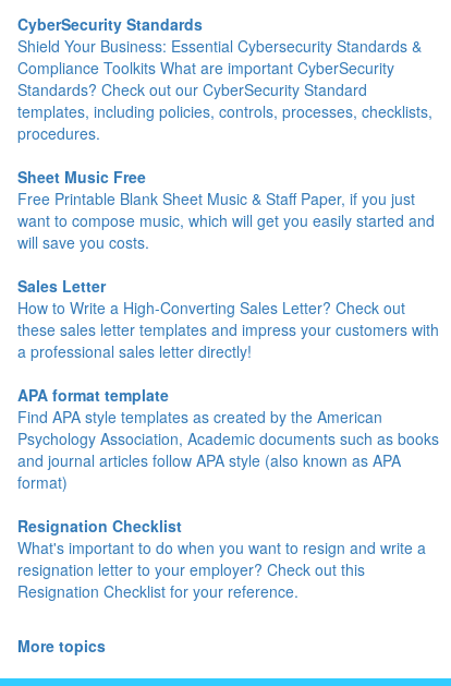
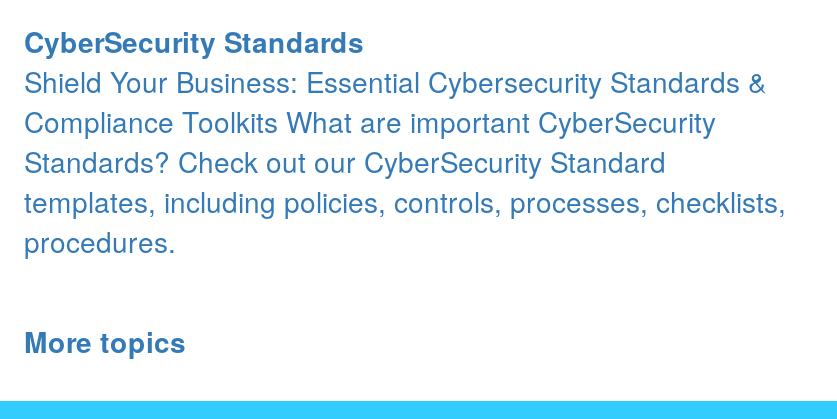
[17,165,439,602] Sheet Music Free | Free Printable Blank Sheet Music & Staff Paper, if you just | want to compose music, which will get you easily started and | will save you costs. | Sales Letter | How to Write a High-Converting Sales Letter? Check out | these sales letter templates and impress your customers with | a professional sales letter directly! | APA format template | Find APA style templates as created by the American | Psychology Association, Academic documents such as books | and journal articles follow APA style (also known as APA | format) | Resignation Checklist | What's important to do when you want to resign and write a | resignation letter to your employer? Check out this | Resignation Checklist for your reference. -> none

